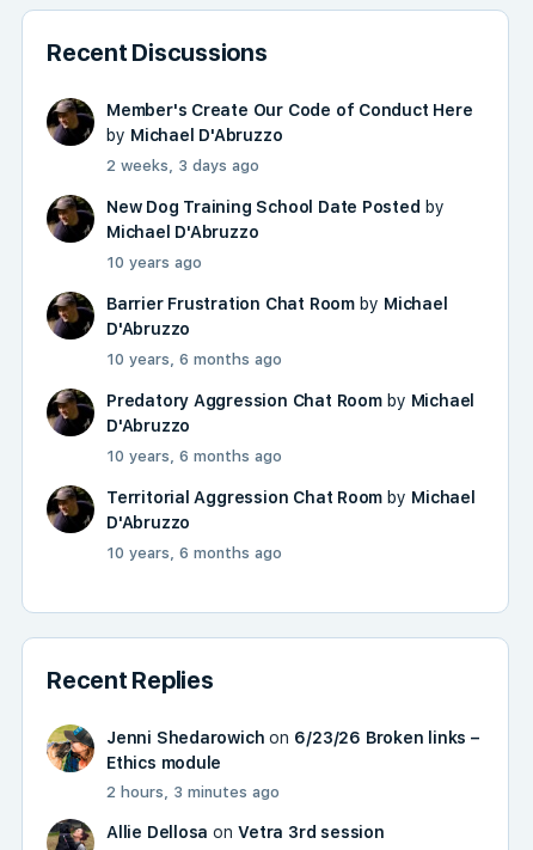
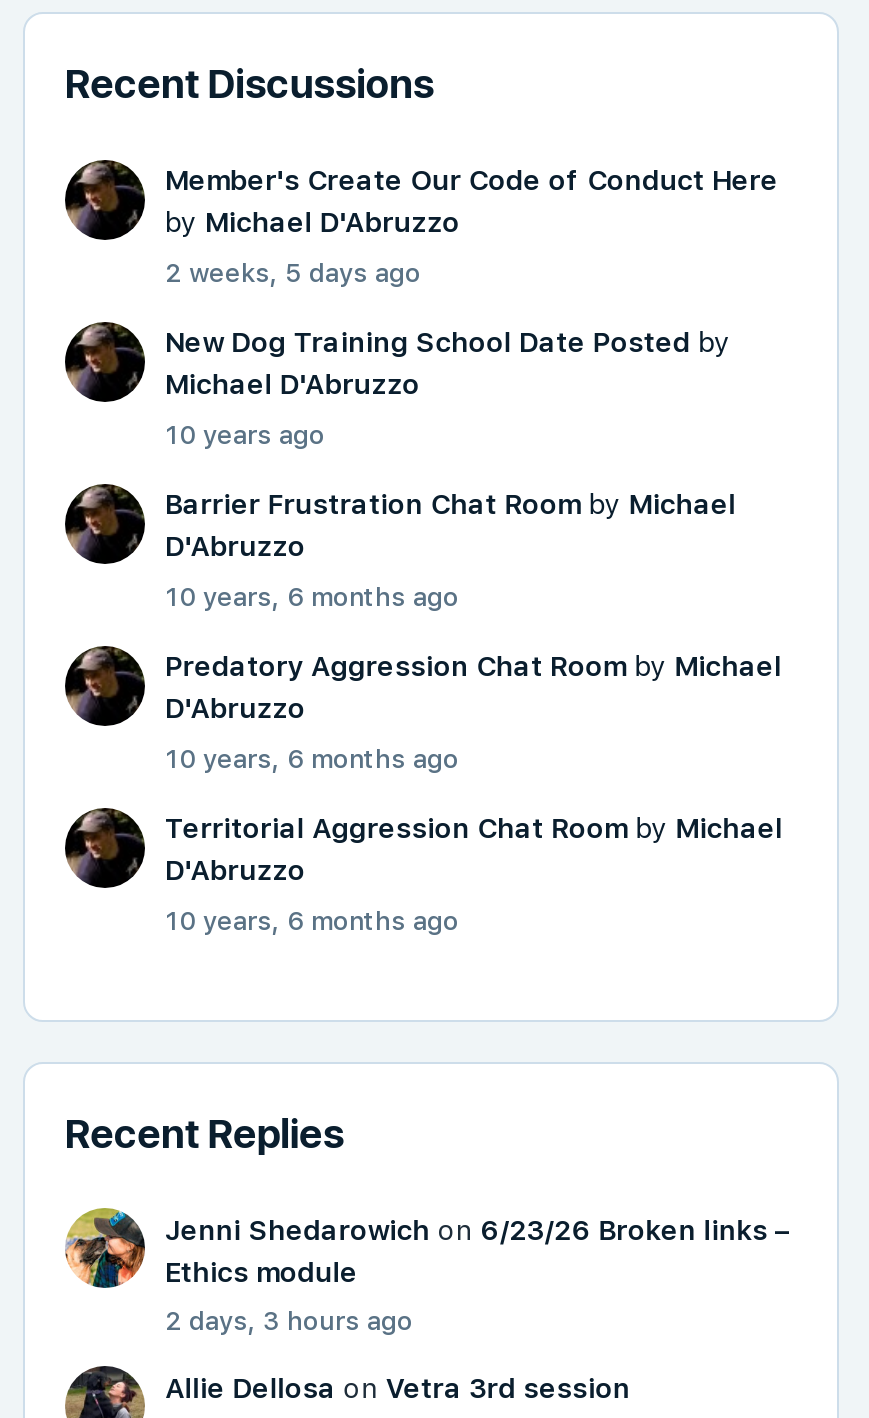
[106,157,259,175] 2 weeks, 3 days ago -> [165,258,421,288] 2 weeks, 5 days ago
[106,783,280,801] 2 hours, 3 minutes ago -> [165,1306,413,1336] 2 days, 3 hours ago

